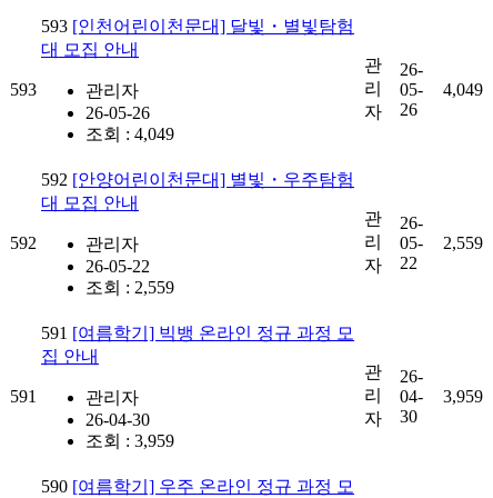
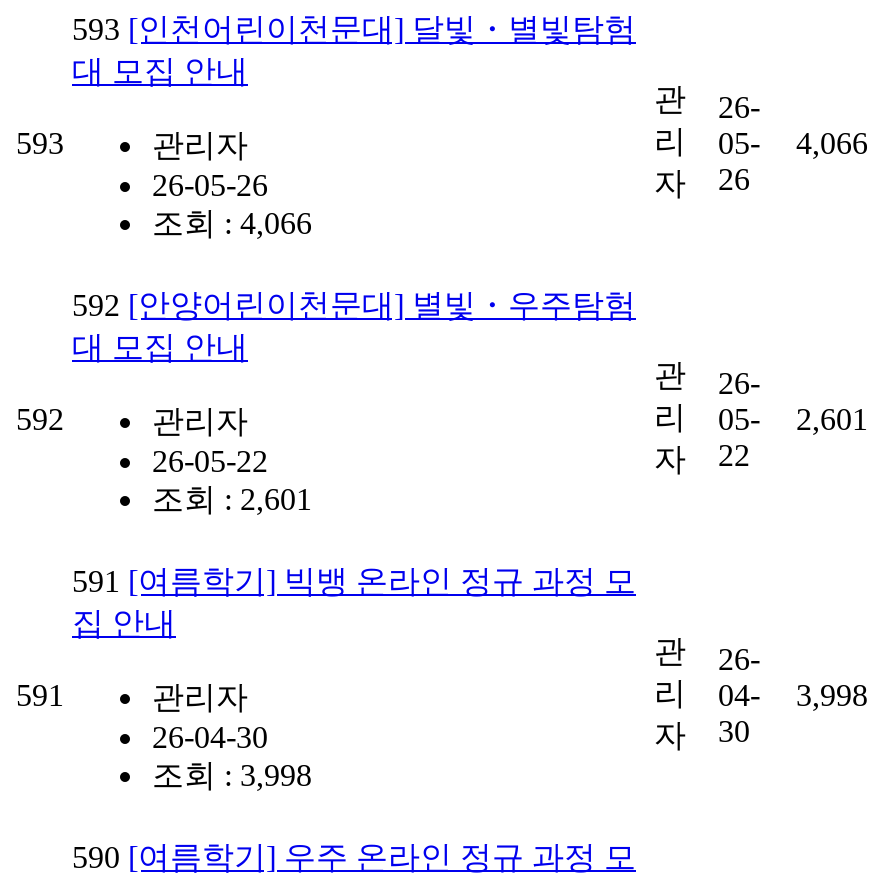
[364,79,483,99] 리 05- 4,049 -> [654,124,868,160] 리 05- 4,066
[85,124,174,143] 조회 : 4,049 -> [152,206,312,240] 조회 : 4,066
[364,232,483,252] 리 05- 2,559 -> [654,400,868,436] 리 05- 2,601
[85,278,174,297] 조회 : 2,559 -> [152,482,312,516] 조회 : 2,601
[364,386,483,406] 리 04- 3,959 -> [654,676,868,712] 리 04- 3,998
[85,431,174,450] 조회 : 3,959 -> [152,758,312,792] 조회 : 3,998

